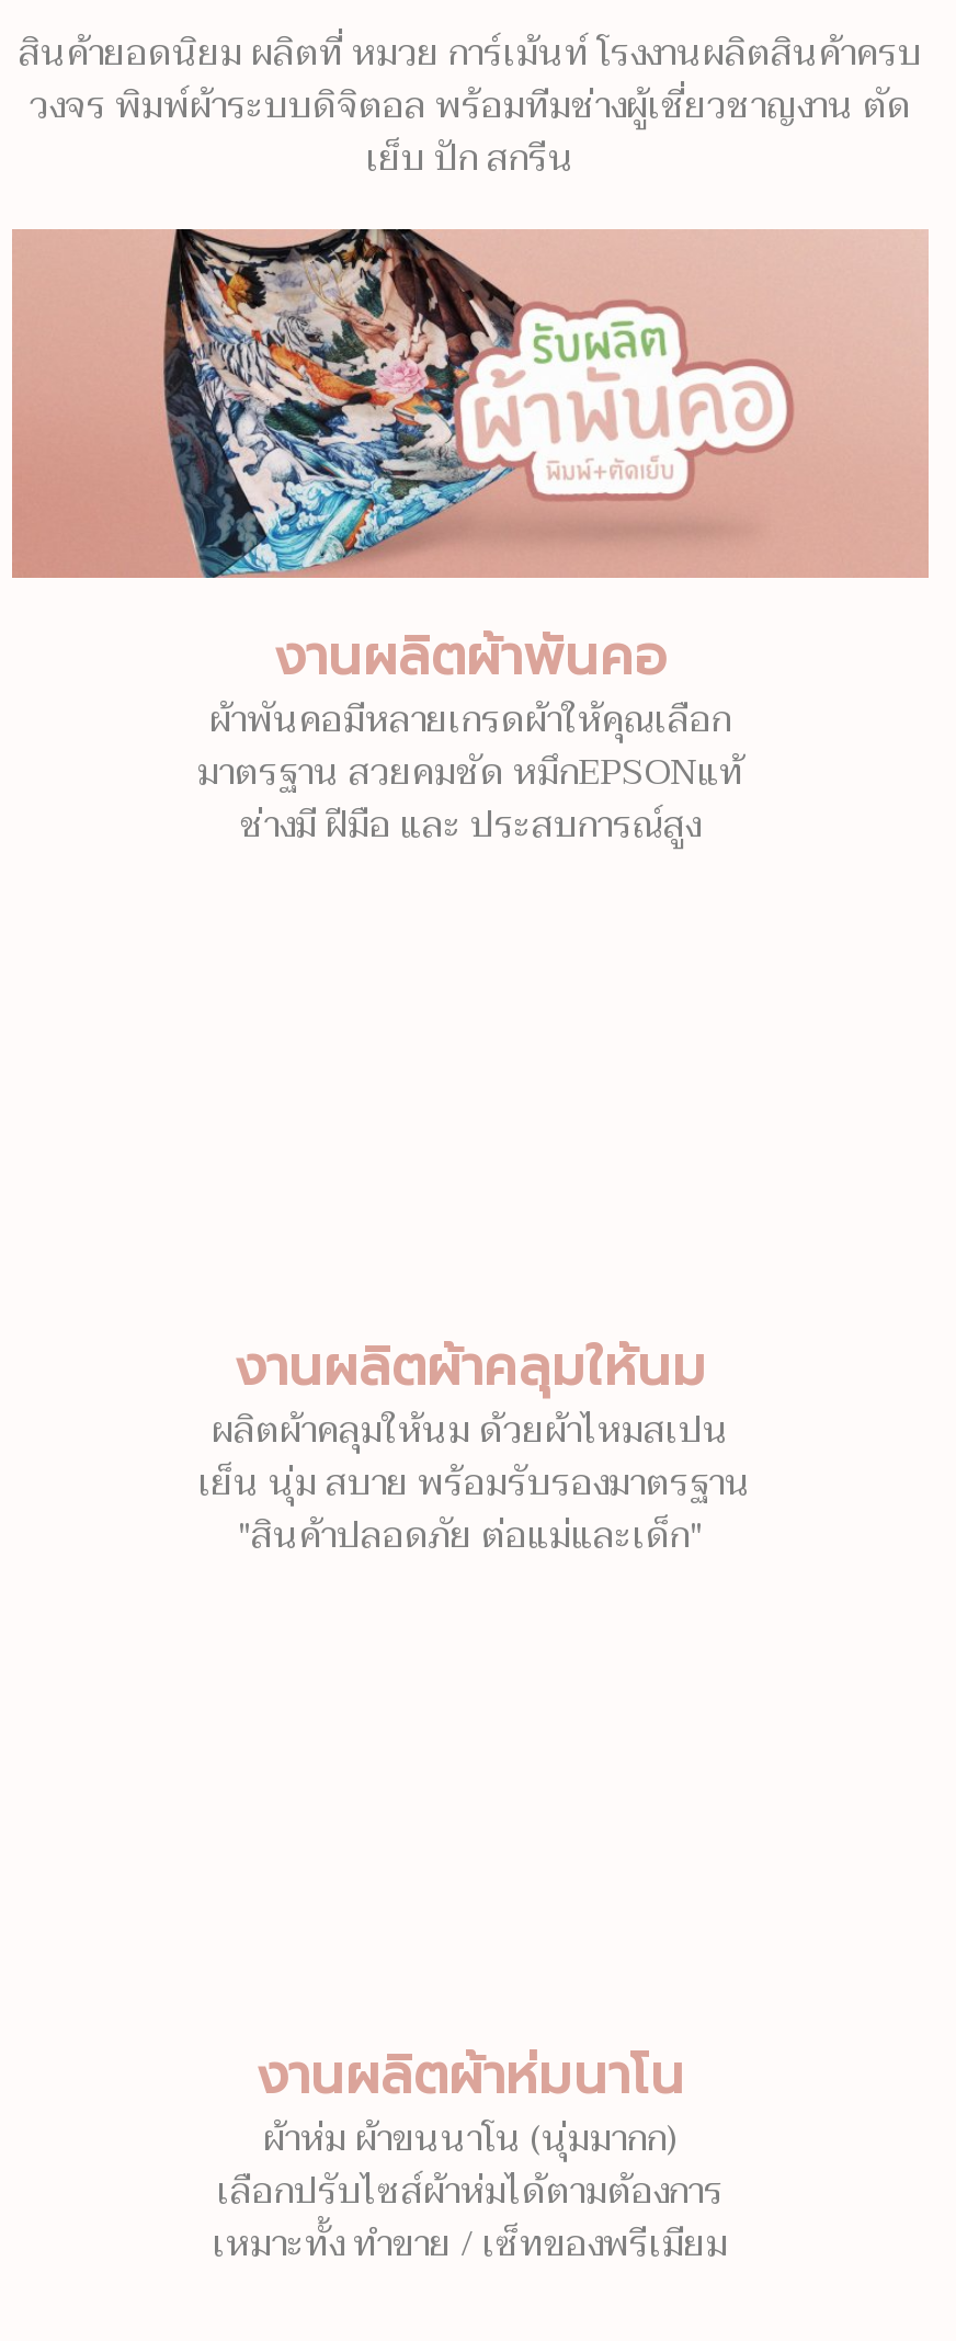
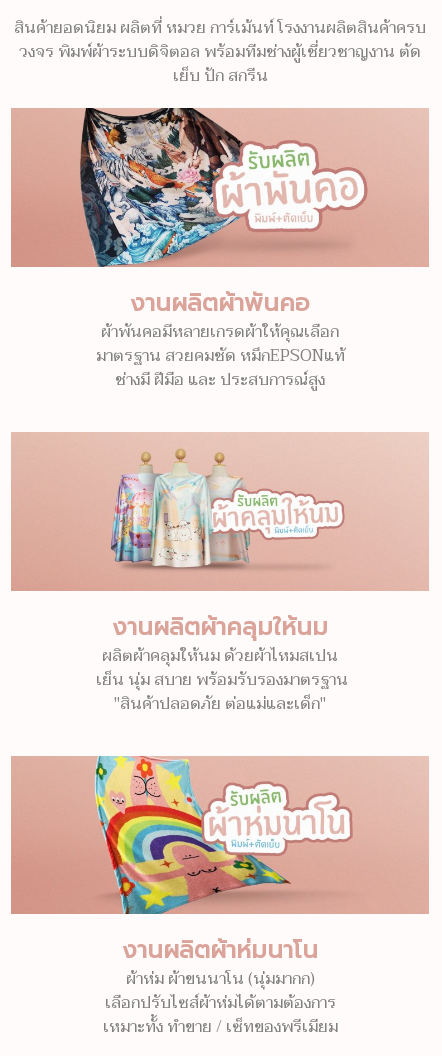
none -> [10,432,429,592] [image]
none -> [10,755,430,915] [image]

